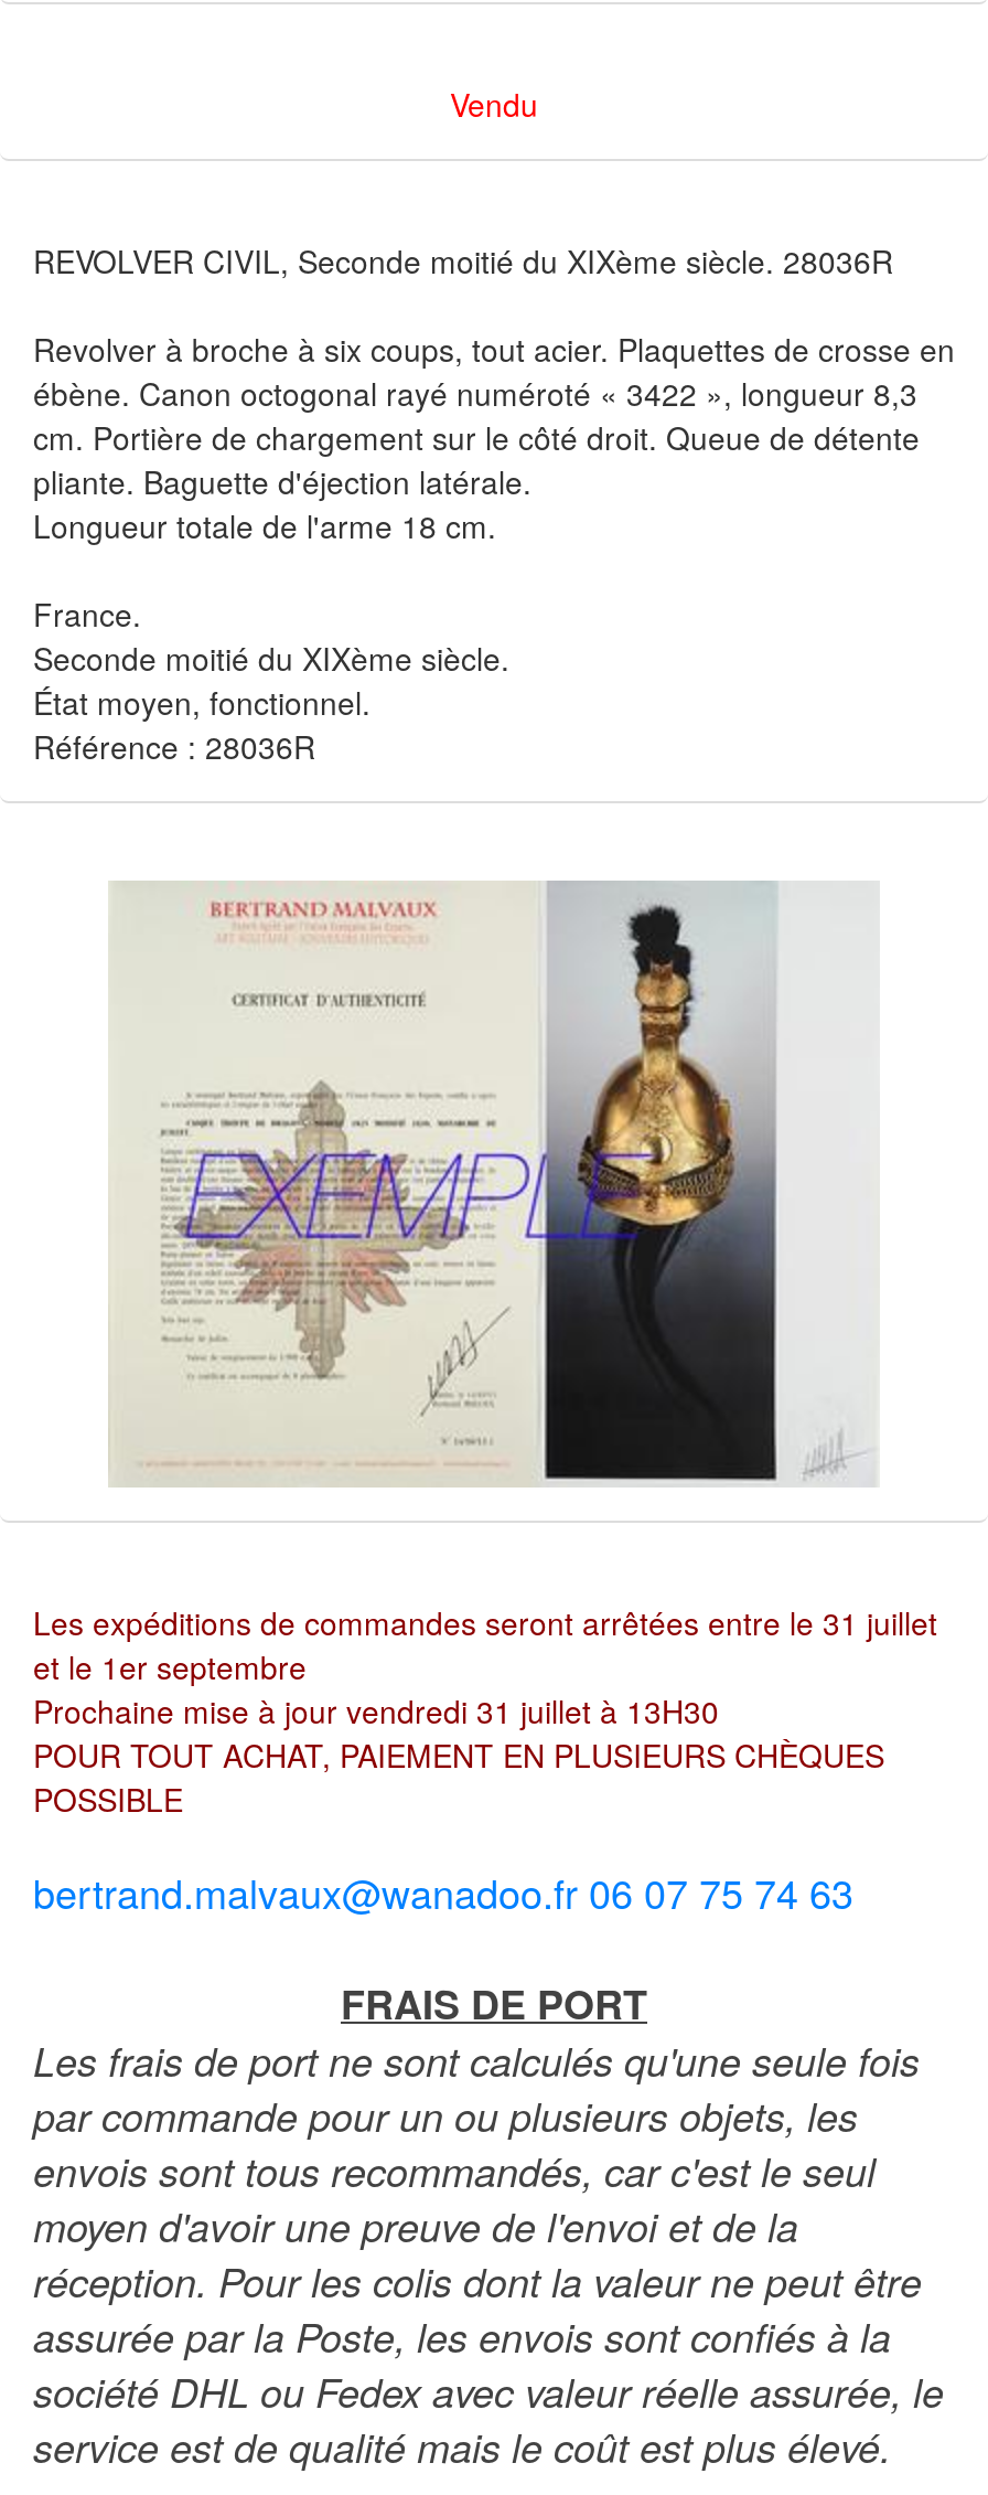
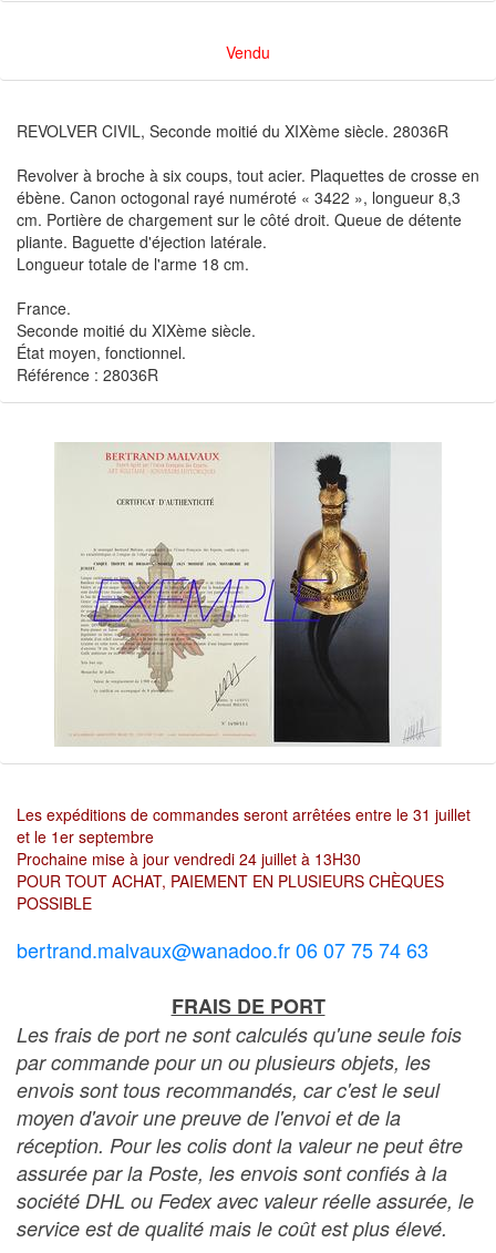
[33,1688,719,1732] Prochaine mise à jour vendredi 31 juillet à 13H30 -> [17,848,361,870] Prochaine mise à jour vendredi 24 juillet à 13H30

